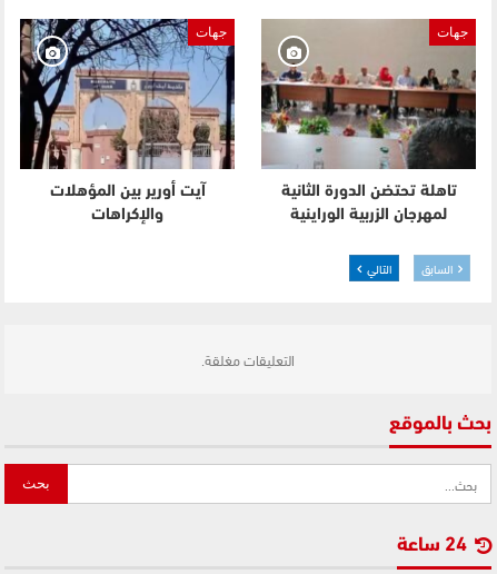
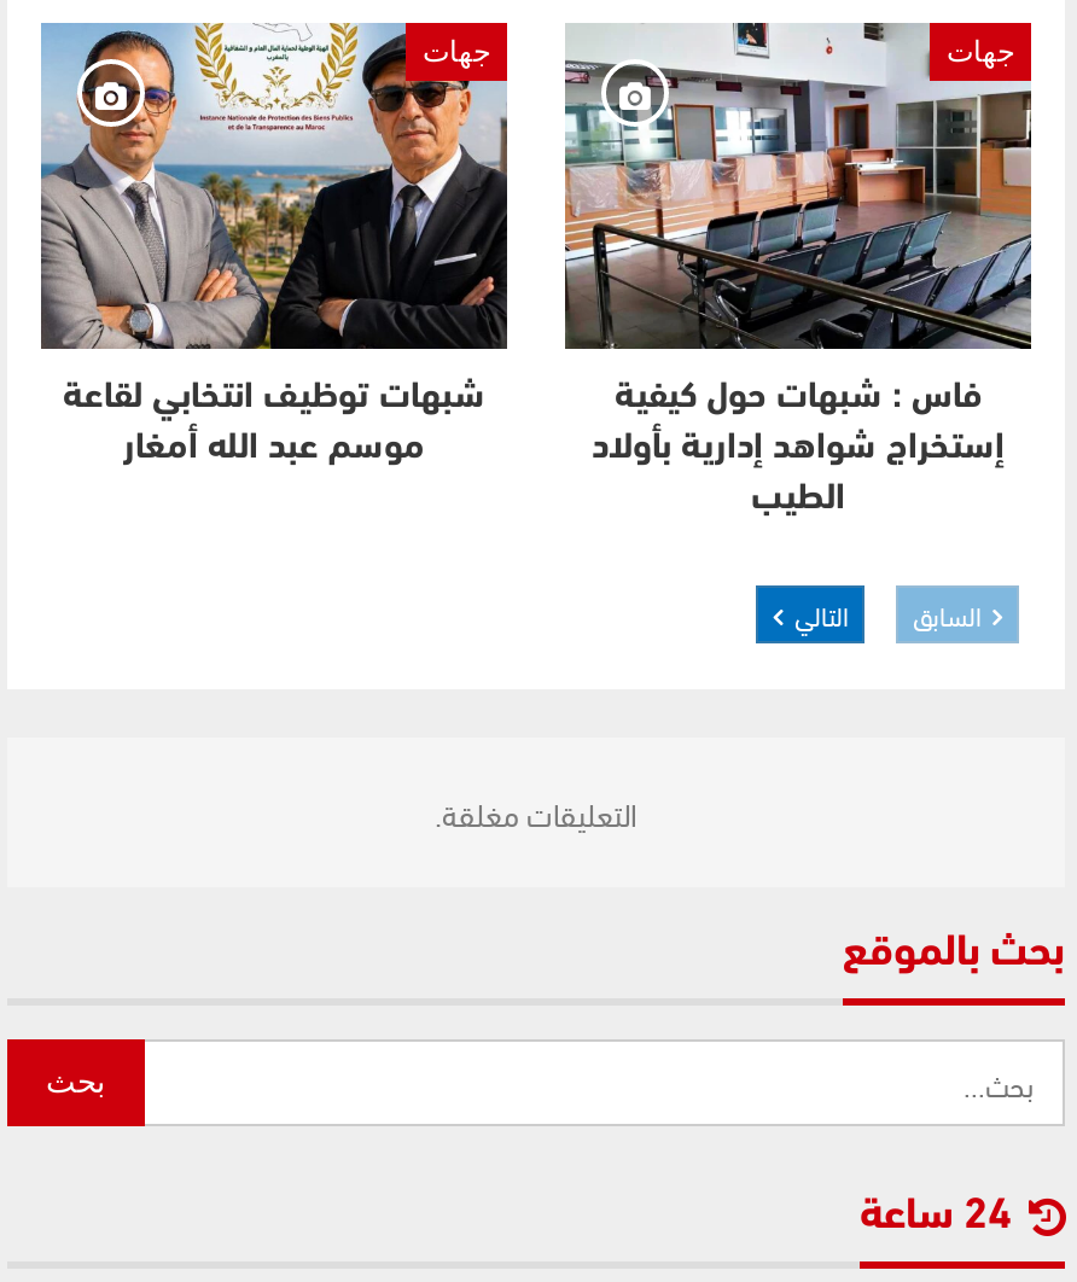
[19,18,236,224] [image] | آيت أورير بين المؤهلات | والإكراهات -> [39,21,510,468] [image] | شبهات توظيف انتخابي لقاعة | موسم عبد الله أمغار
[260,19,476,224] [image] | تاهلة تحتضن الدورة الثانية | لمهرجان الزربية الوراينية -> [563,23,1031,519] [image] | فاس : شبهات حول كيفية | إستخراج شواهد إدارية بأولاد | الطيب

